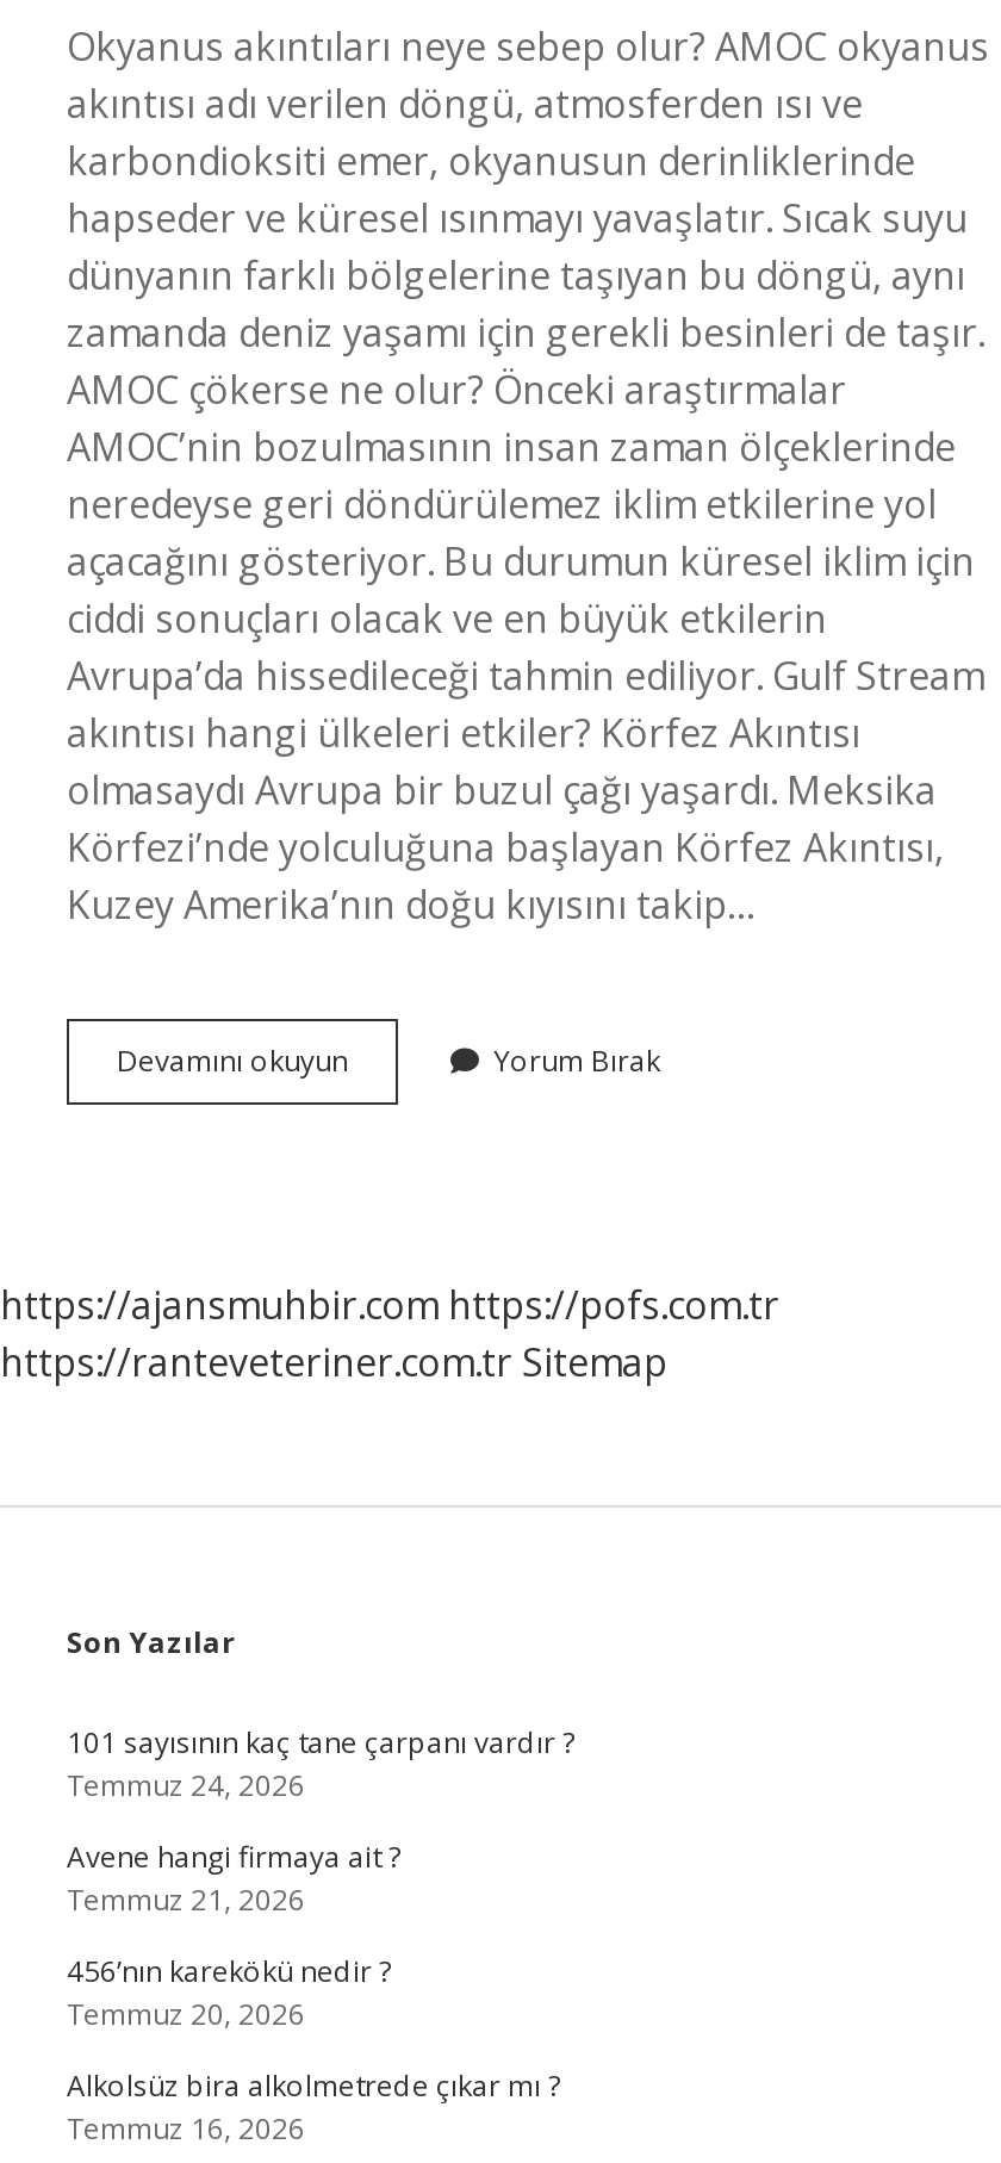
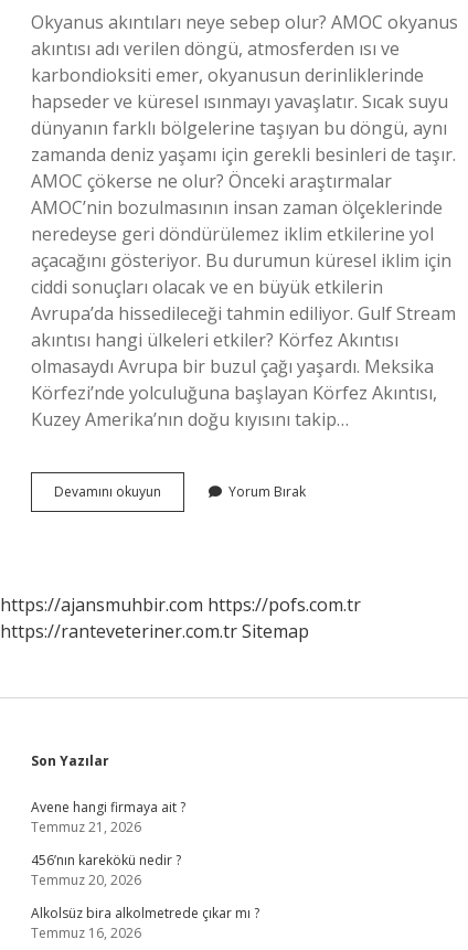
[67,1722,574,1805] 101 sayısının kaç tane çarpanı vardır ? | Temmuz 24, 2026 -> none

